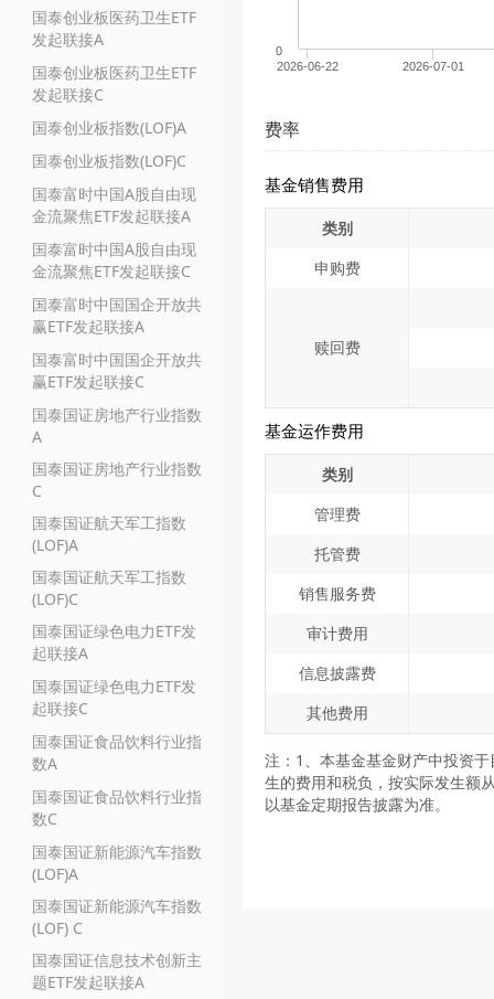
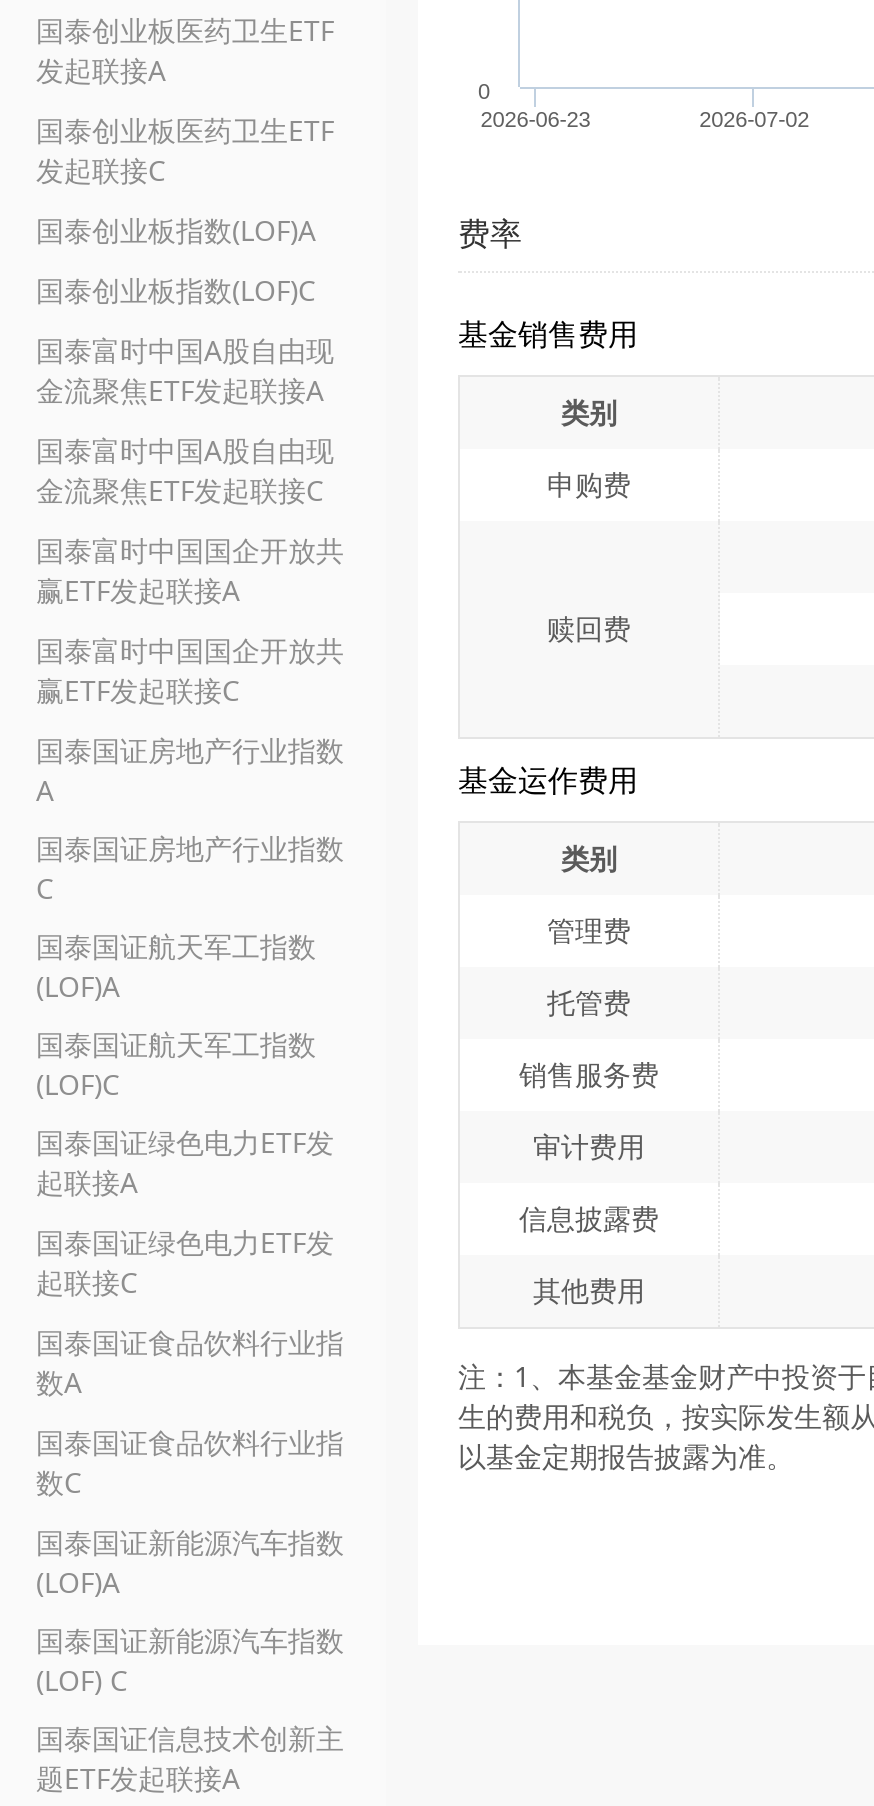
[277,60,339,73] 2026-06-22 -> [481,107,591,132] 2026-06-23
[403,60,465,73] 2026-07-01 -> [699,107,809,132] 2026-07-02

